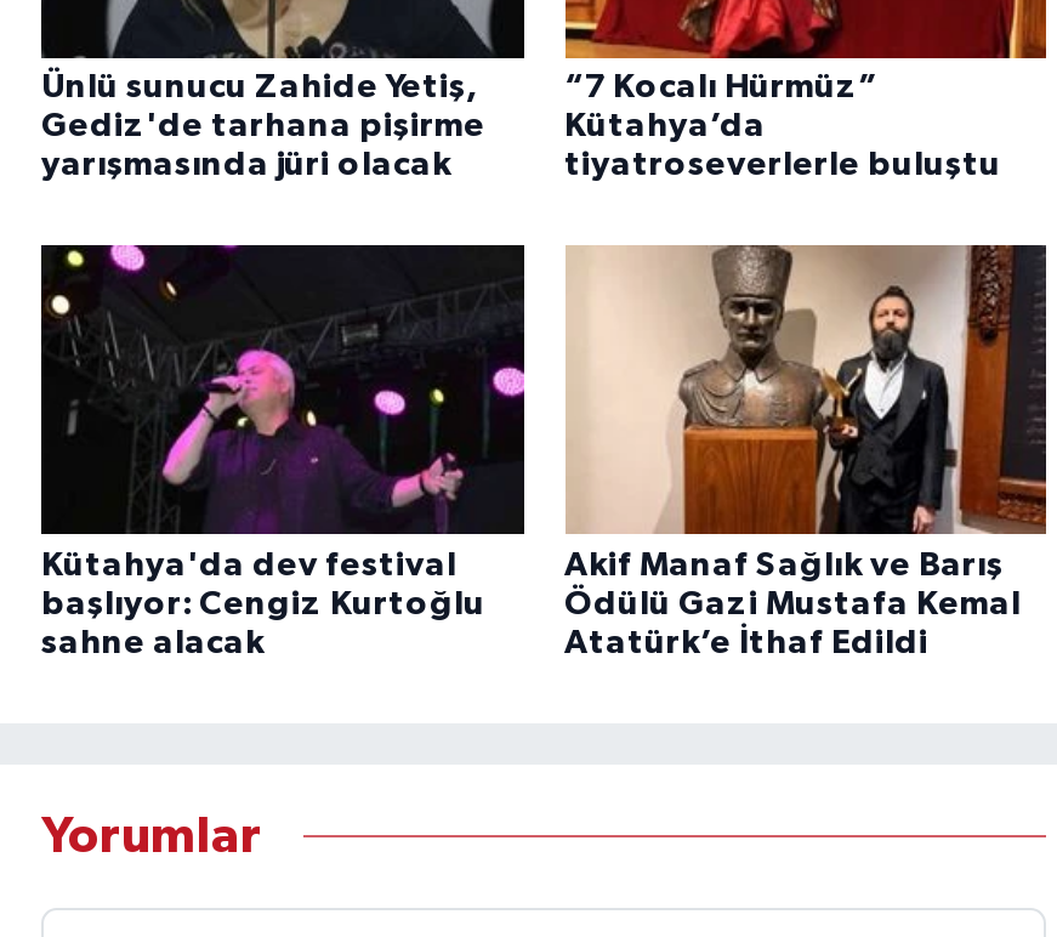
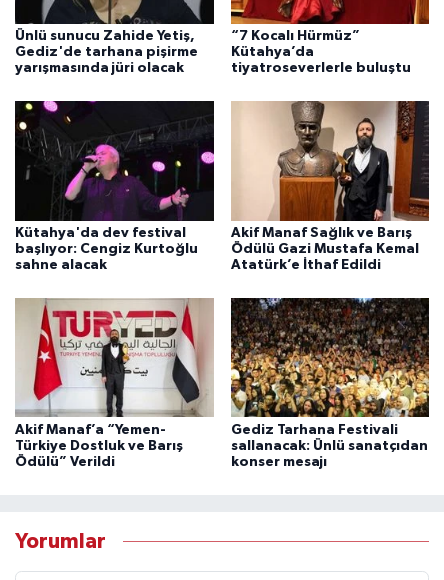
none -> [15,298,214,469] [image] | Akif Manaf’a “Yemen- | Türkiye Dostluk ve Barış | Ödülü” Verildi
none -> [230,297,430,469] [image] | Gediz Tarhana Festivali | sallanacak: Ünlü sanatçıdan | konser mesajı

